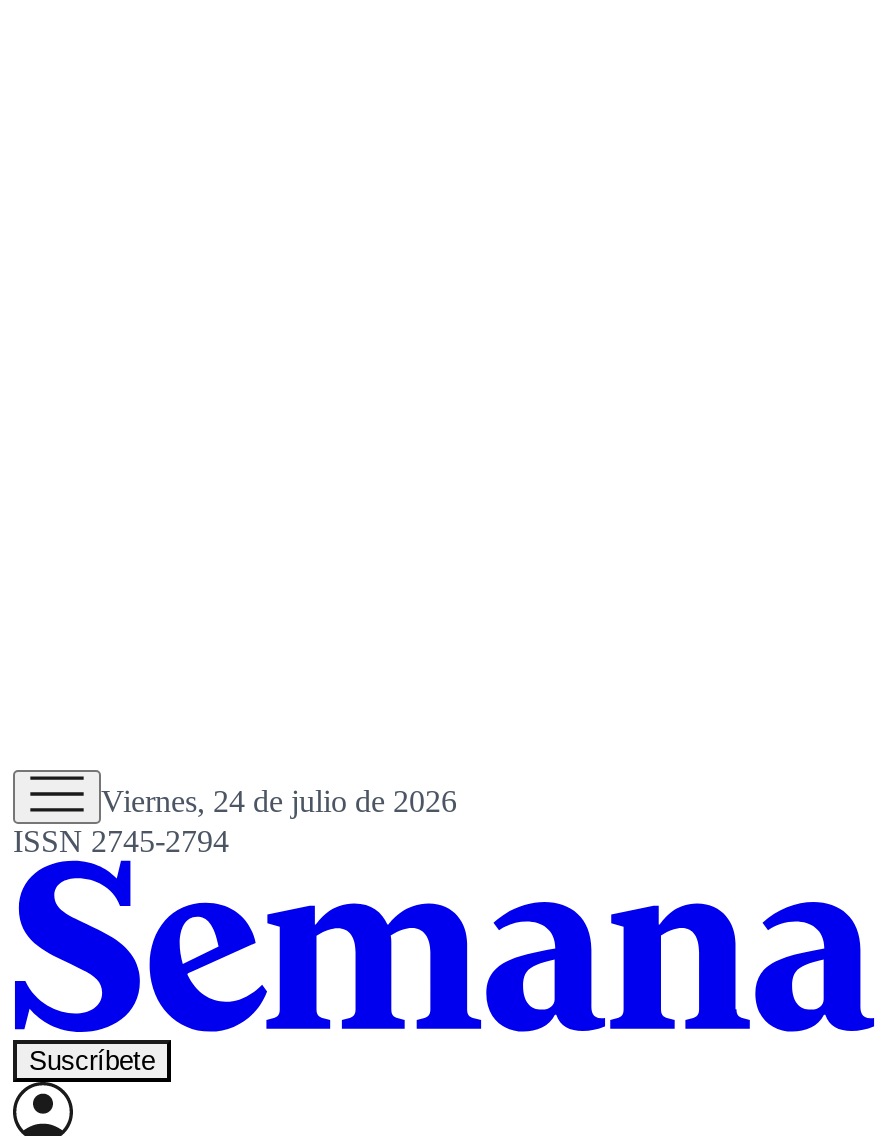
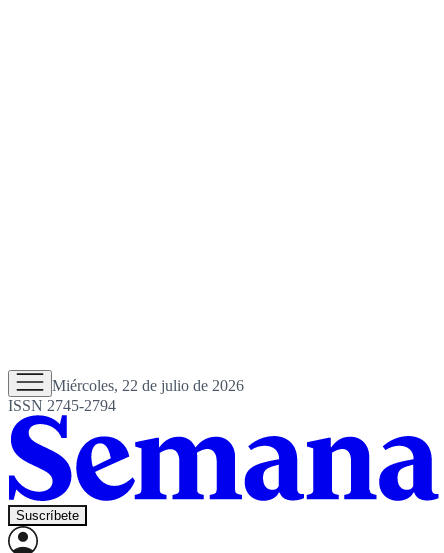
[101,784,457,818] Viernes, 24 de julio de 2026 -> [52,377,244,394] Miércoles, 22 de julio de 2026

